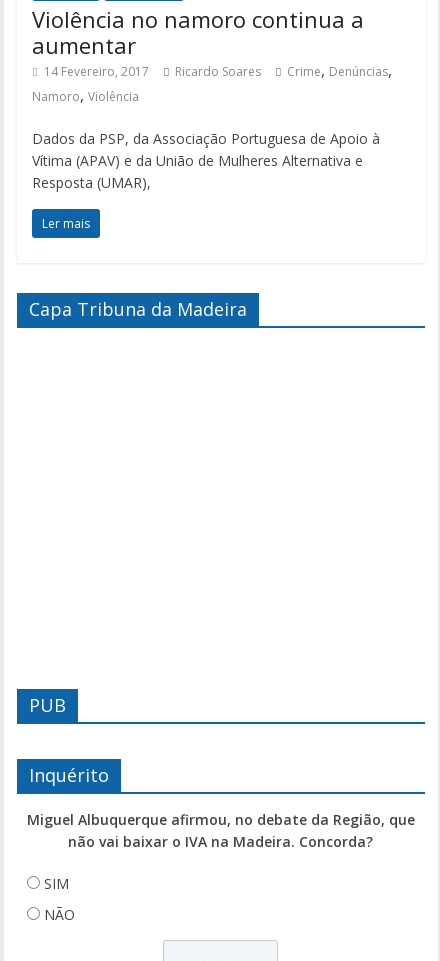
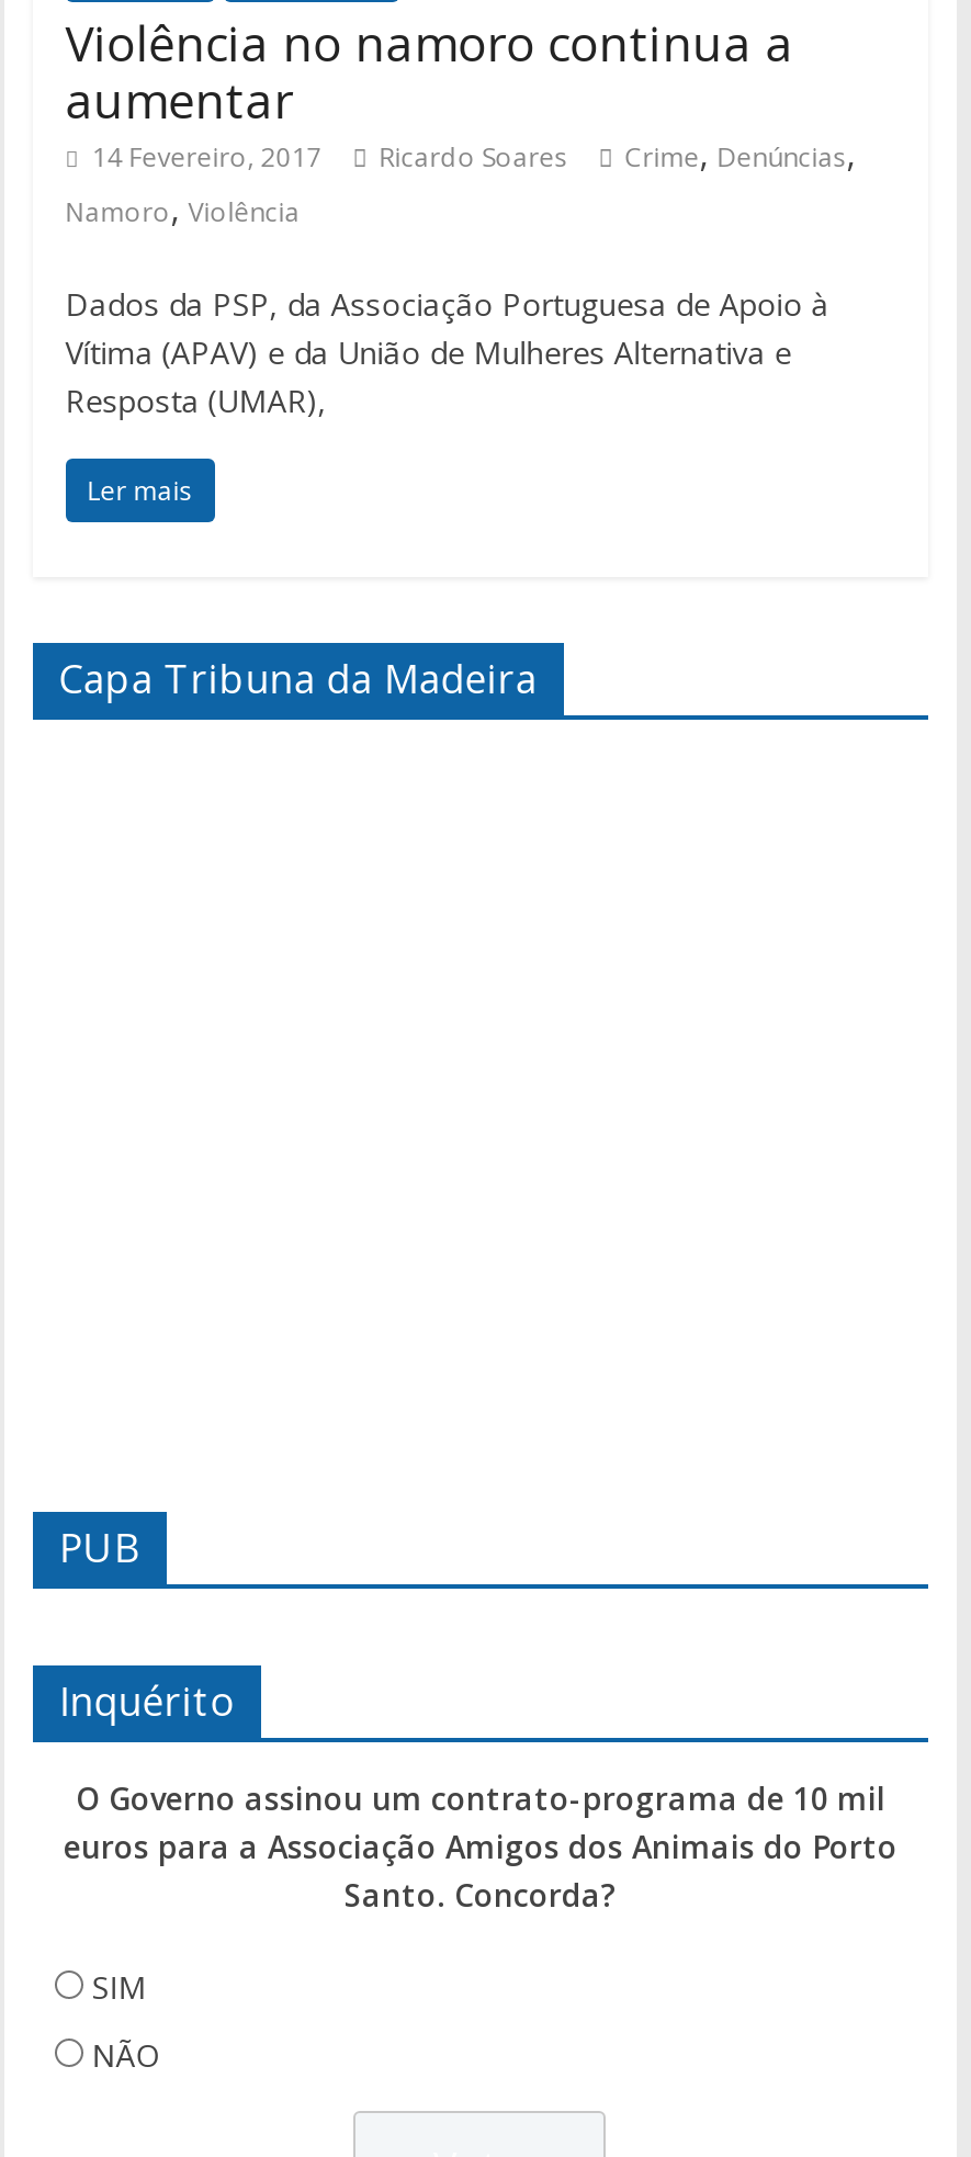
[27,810,415,851] Miguel Albuquerque afirmou, no debate da Região, que | não vai baixar o IVA na Madeira. Concorda? -> [64,1778,897,1916] O Governo assinou um contrato-programa de 10 mil | euros para a Associação Amigos dos Animais do Porto | Santo. Concorda?

